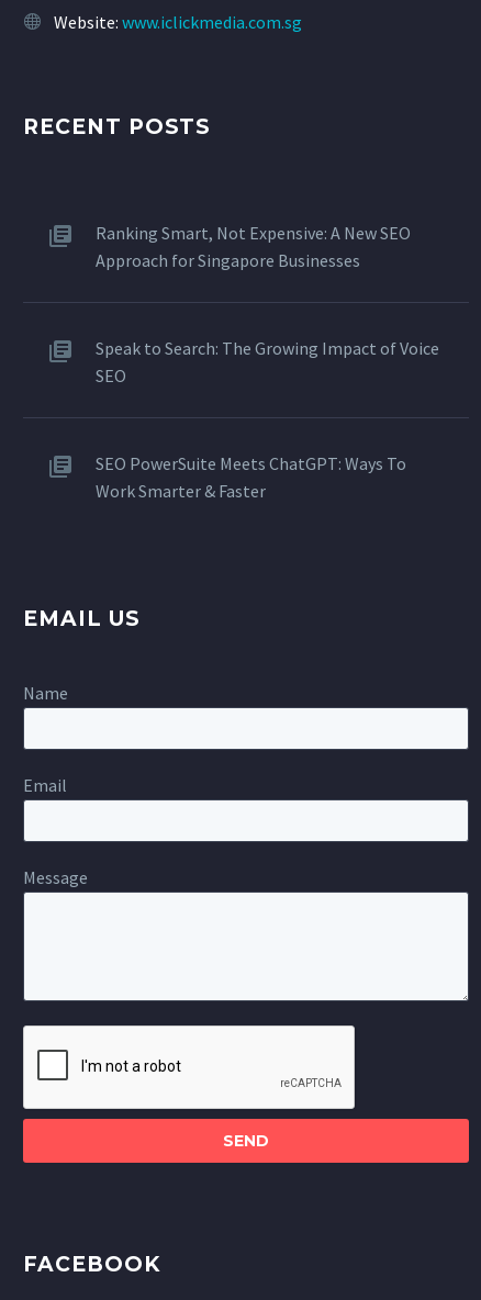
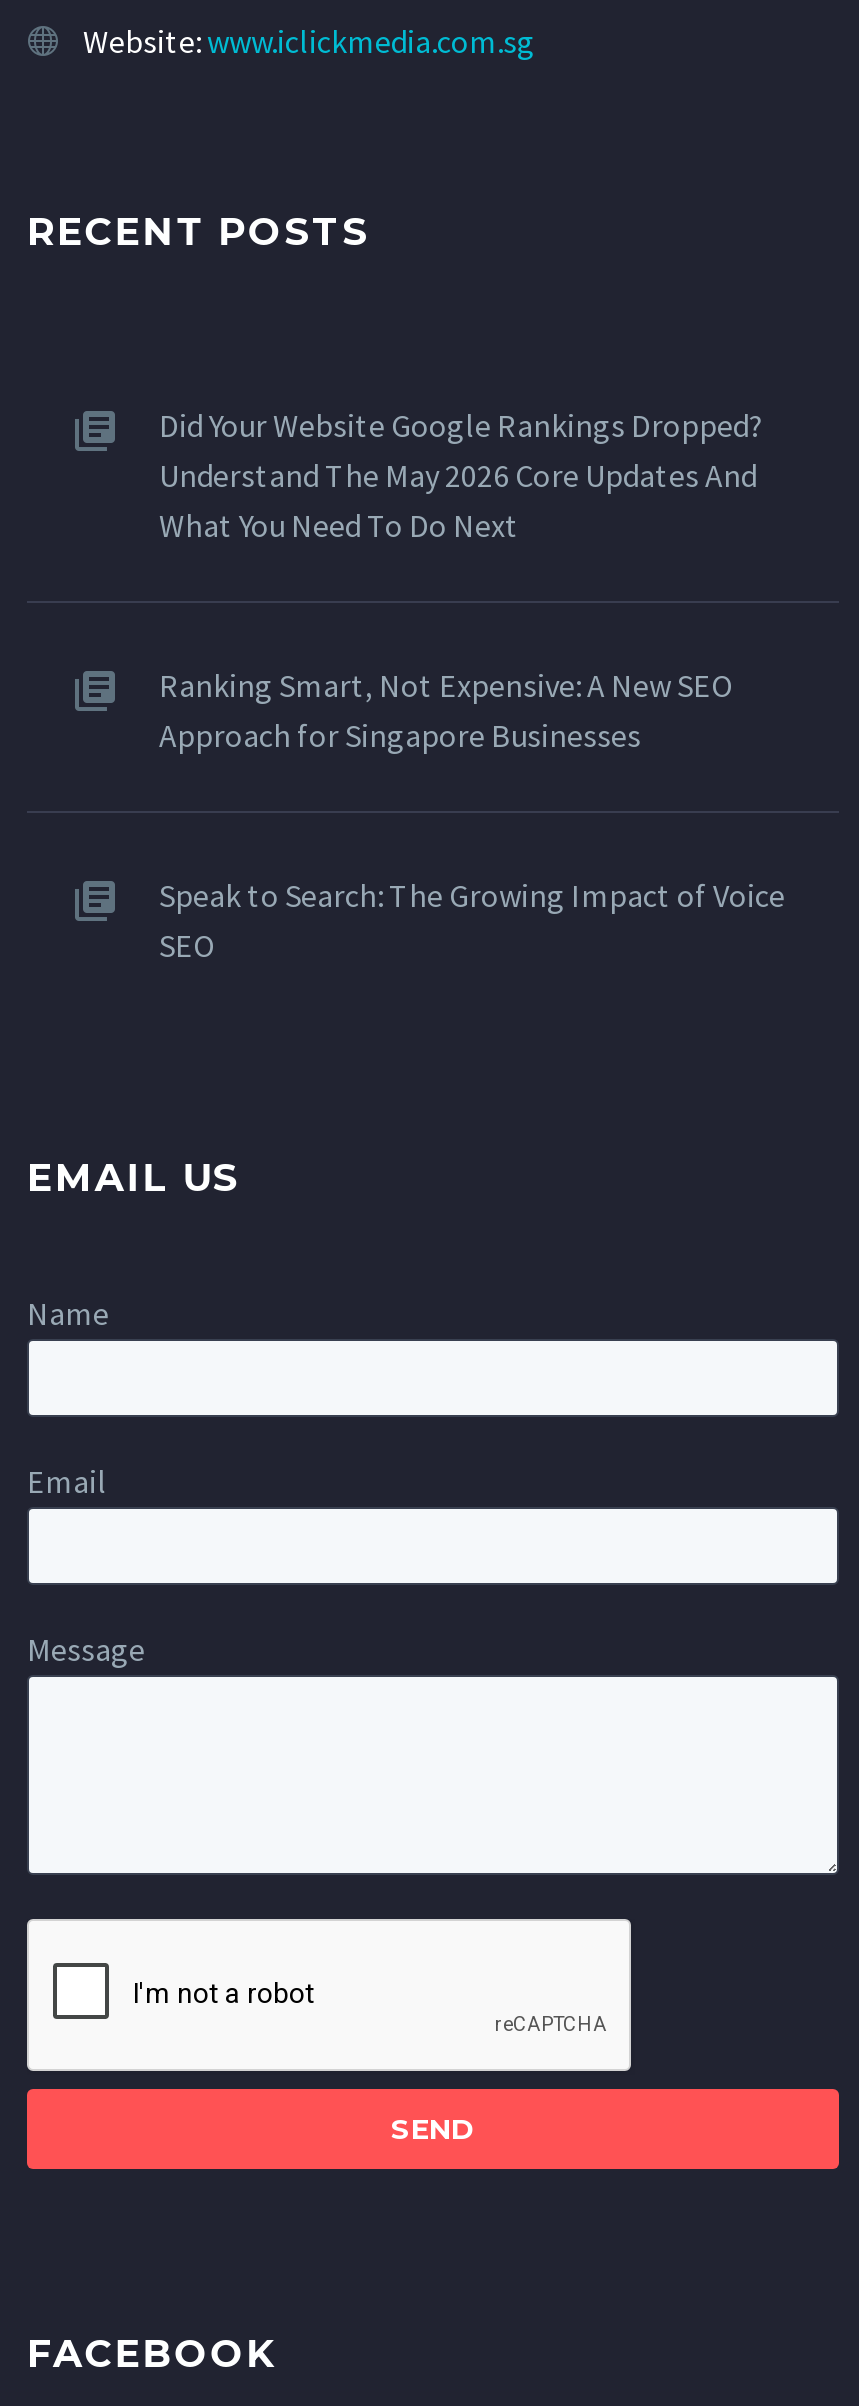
none -> [159,406,763,546] Did Your Website Google Rankings Dropped? | Understand The May 2026 Core Updates And | What You Need To Do Next
moved [96,222,439,387] -> [159,666,785,966]: Ranking Smart, Not Expensive: A New SEO | Approach for Singapore Businesses | Speak to Search: The Growing Impact of Voice | SEO
[96,453,406,502] SEO PowerSuite Meets ChatGPT: Ways To | Work Smarter & Faster -> none

